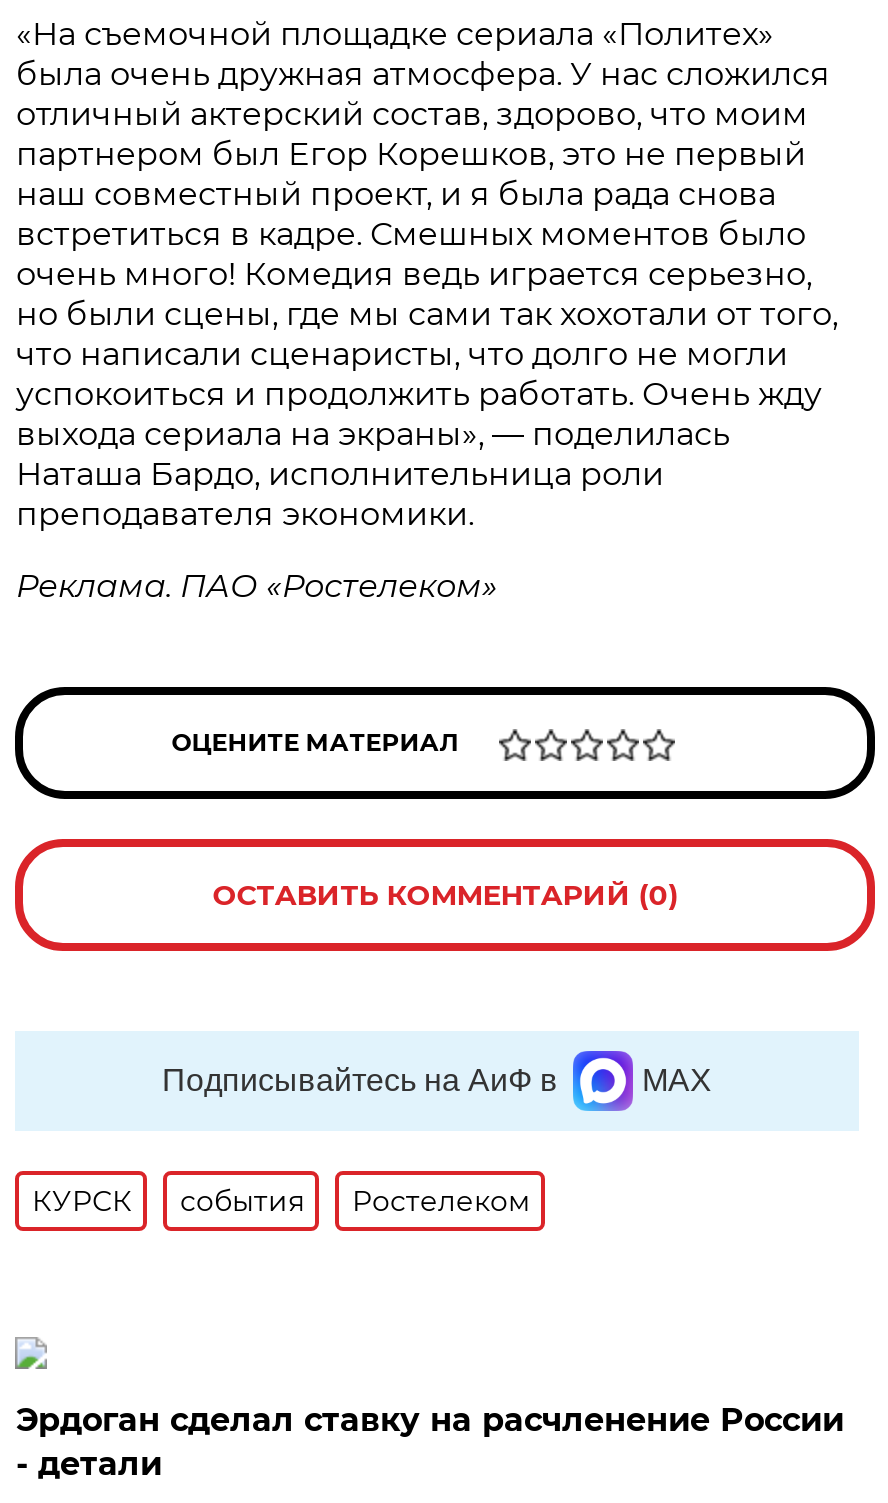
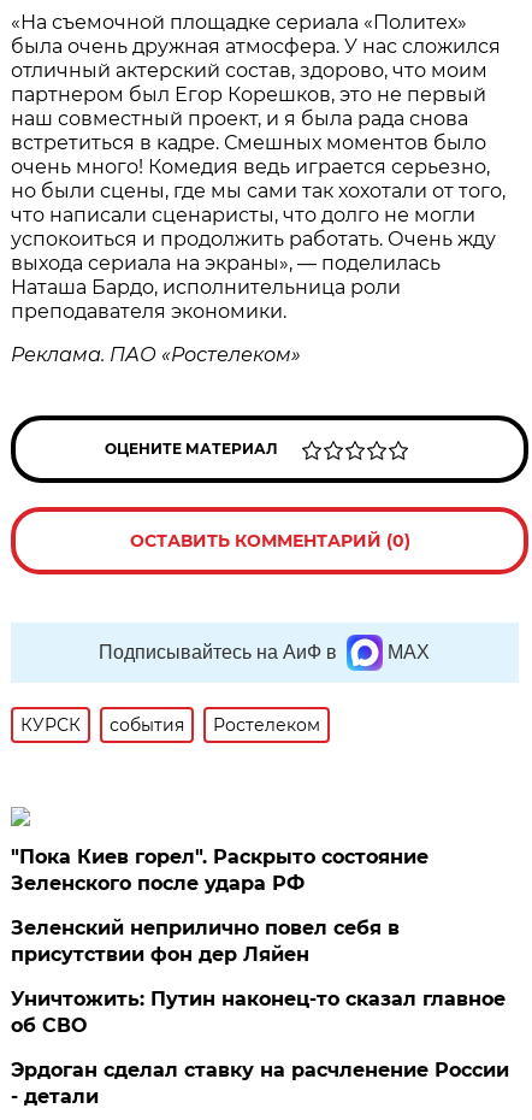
none -> [11,845,506,1037] "Пока Киев горел". Раскрыто состояние | Зеленского после удара РФ | Зеленский неприлично повел cебя в | присутствии фон дер Ляйен | Уничтожить: Путин наконец-то сказал главное | об СВО

